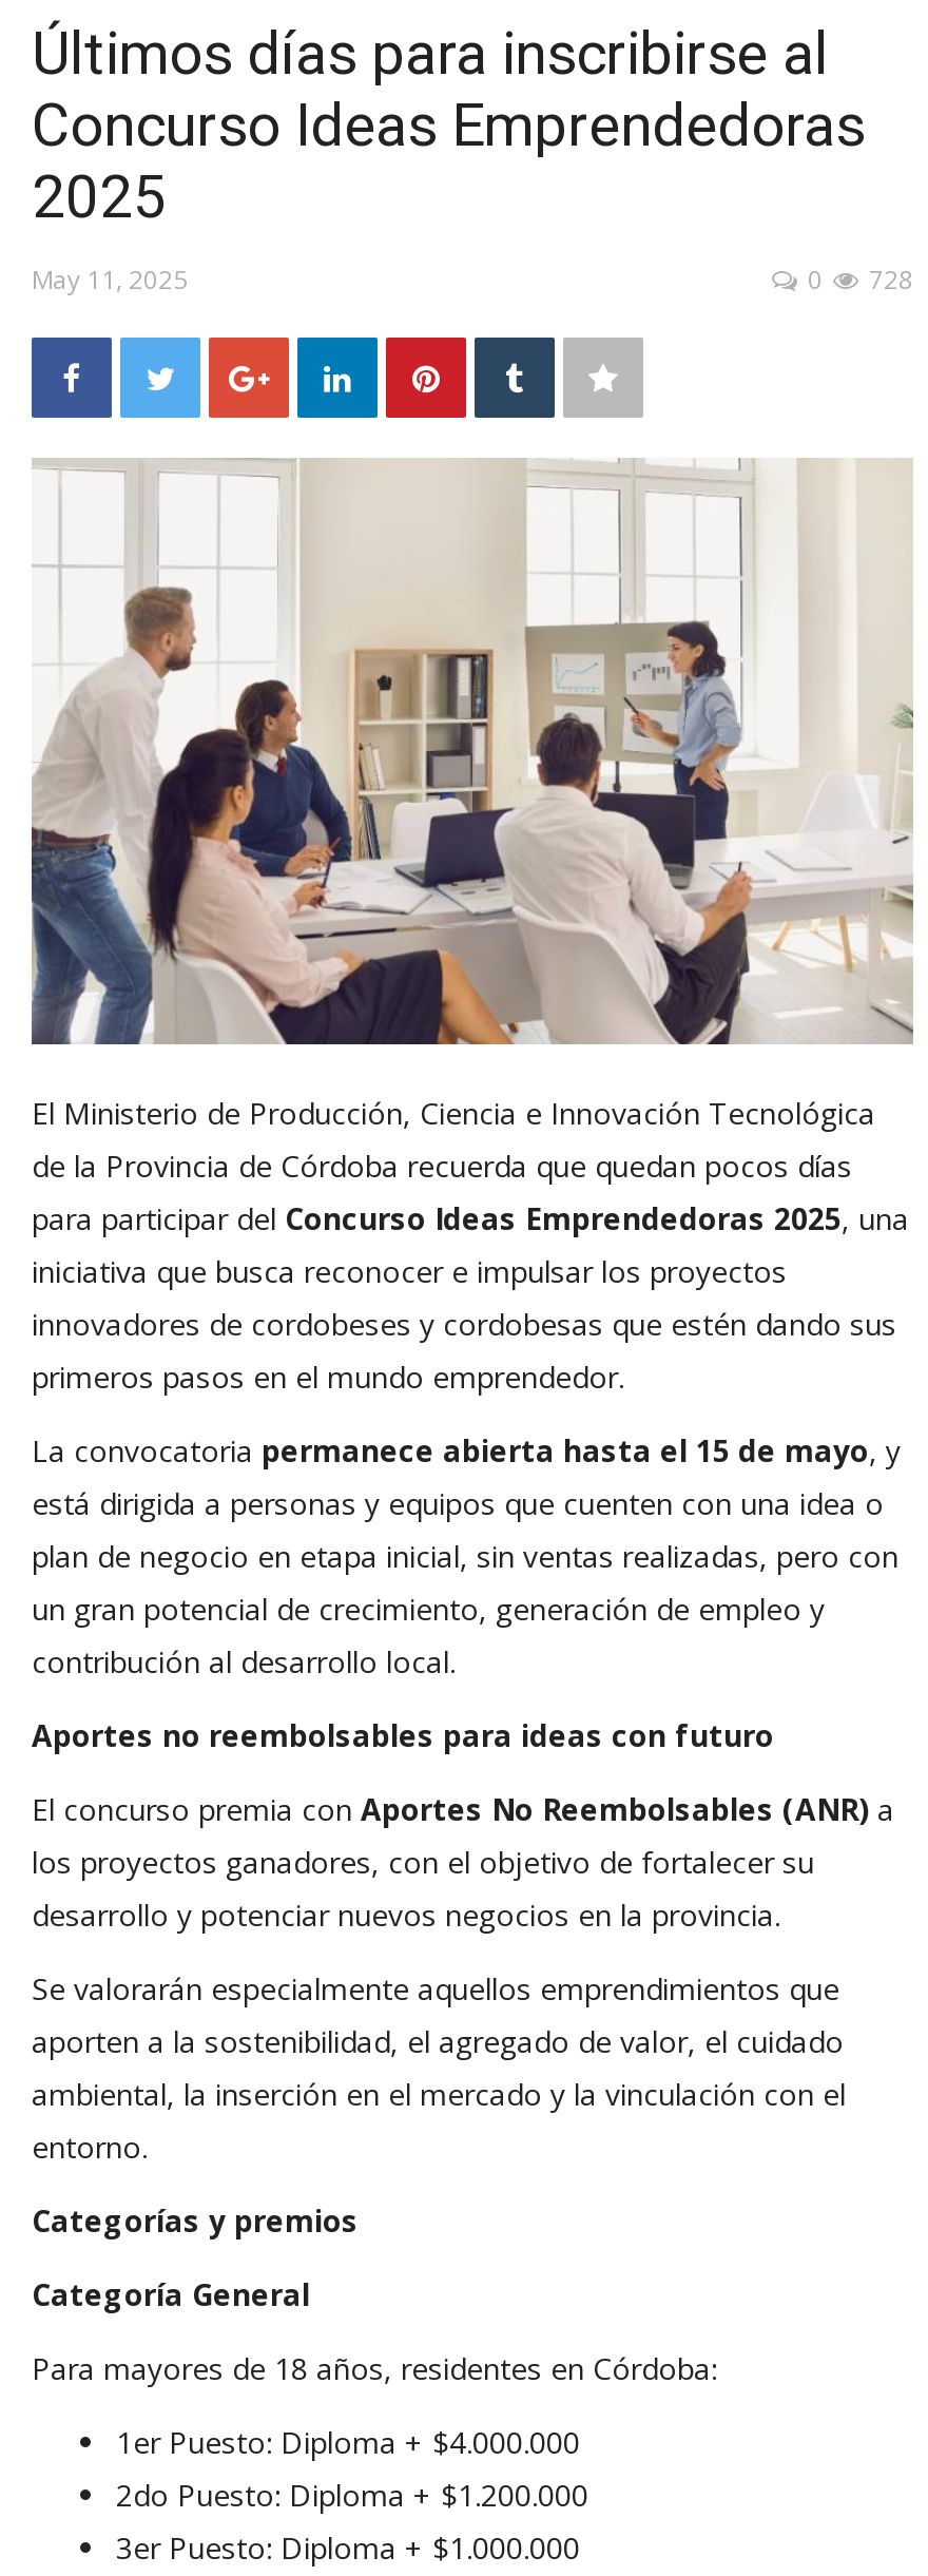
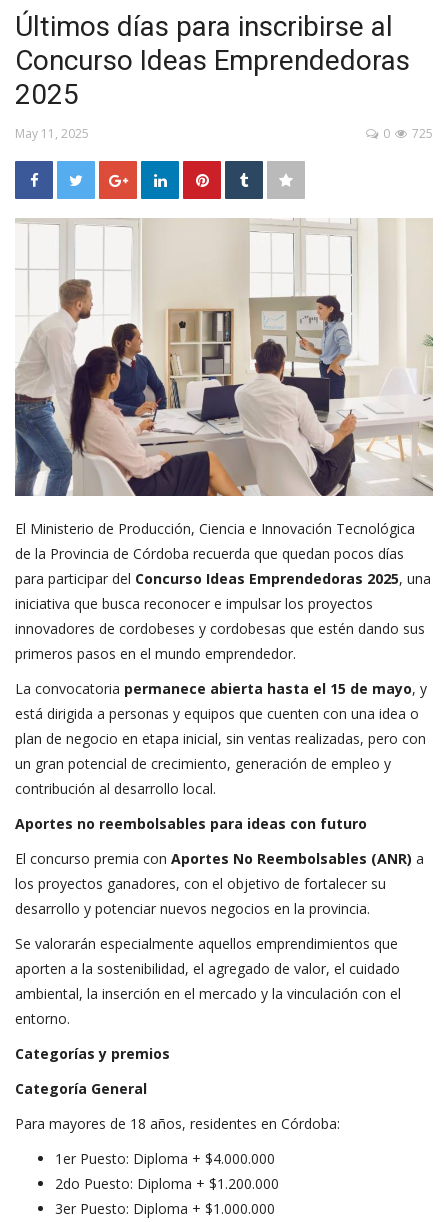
[808,261,913,297] 0 728 -> [383,125,433,142] 0 725

